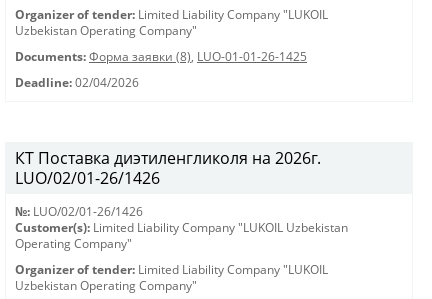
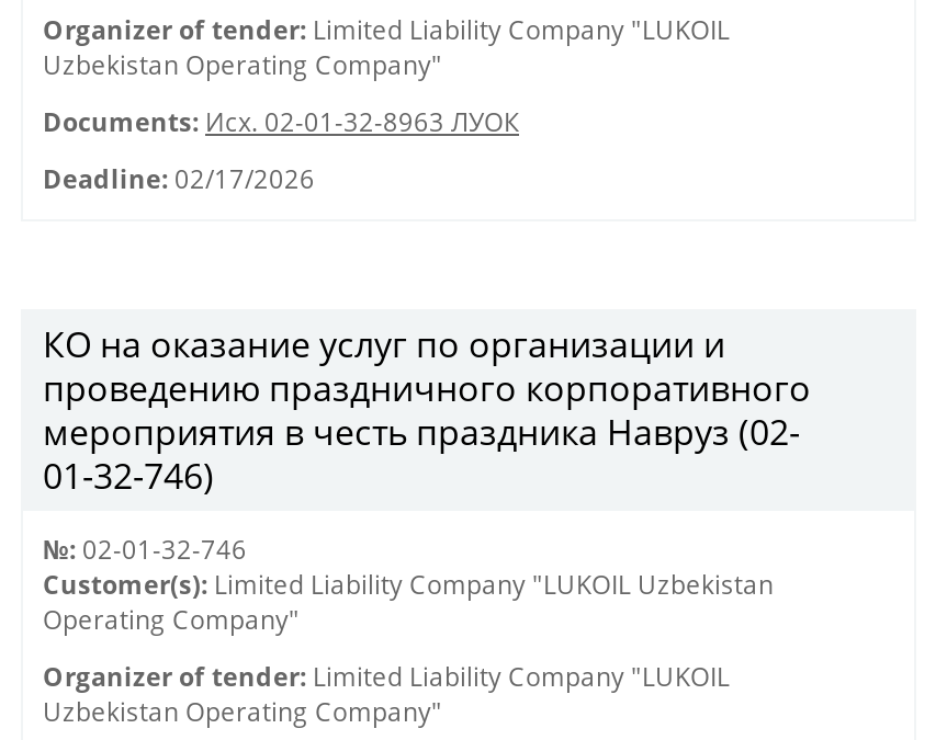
[15,49,307,64] Documents: Форма заявки (8), LUO-01-01-26-1425 -> [43,105,519,138] Documents: Исх. 02-01-32-8963 ЛУОК
[15,75,139,90] Deadline: 02/04/2026 -> [43,162,315,195] Deadline: 02/17/2026
[15,147,321,189] КТ Поставка диэтиленгликоля на 2026г. | LUO/02/01-26/1426 -> [43,320,811,500] КО на оказание услуг по организации и | проведению праздничного корпоративного | мероприятия в честь праздника Навруз (02- | 01-32-746)
[15,204,143,219] №: LUO/02/01-26/1426 -> [43,533,247,566] №: 02-01-32-746

